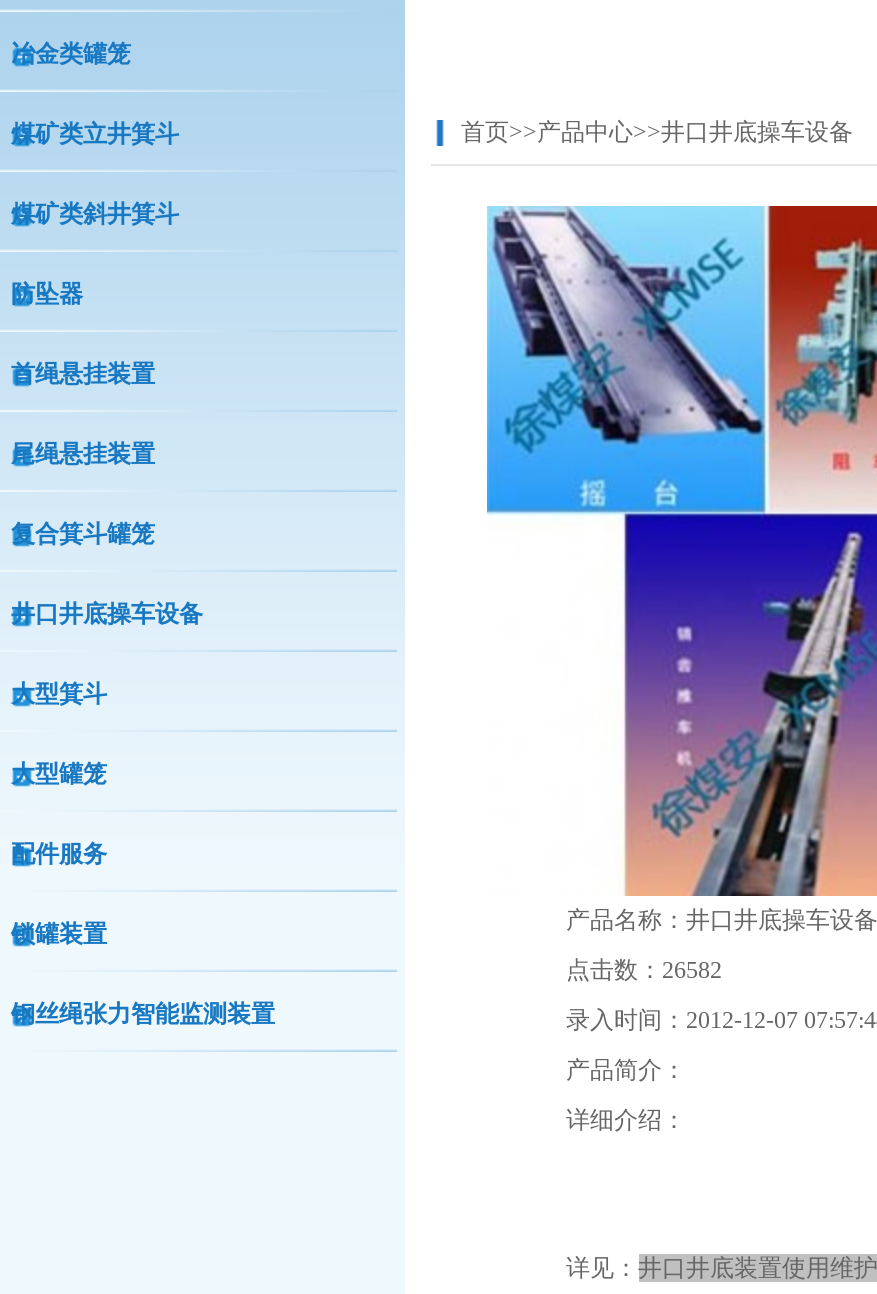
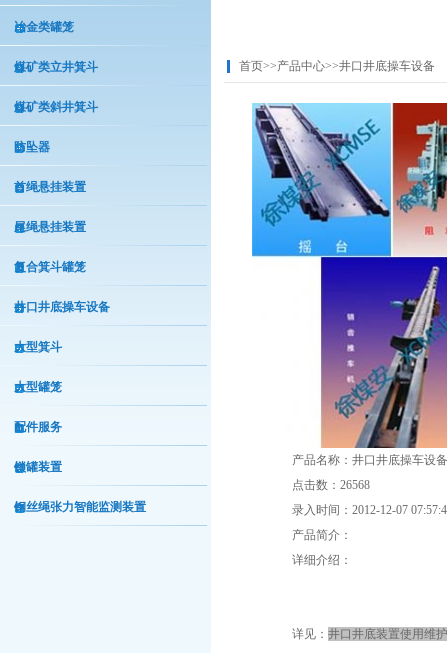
[566,956,722,984] 点击数：26582 -> [291,478,369,492] 点击数：26568

